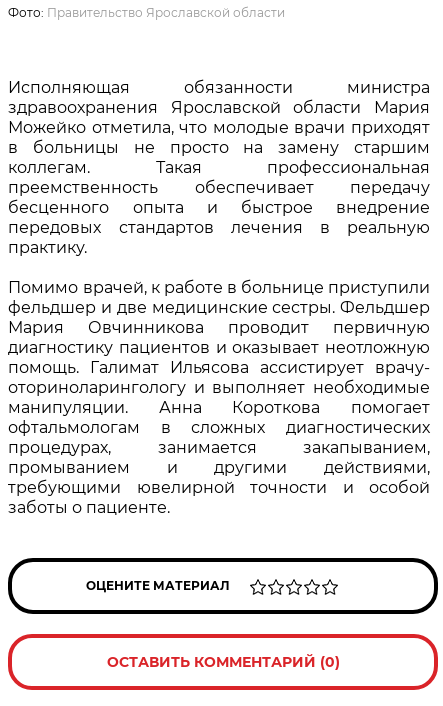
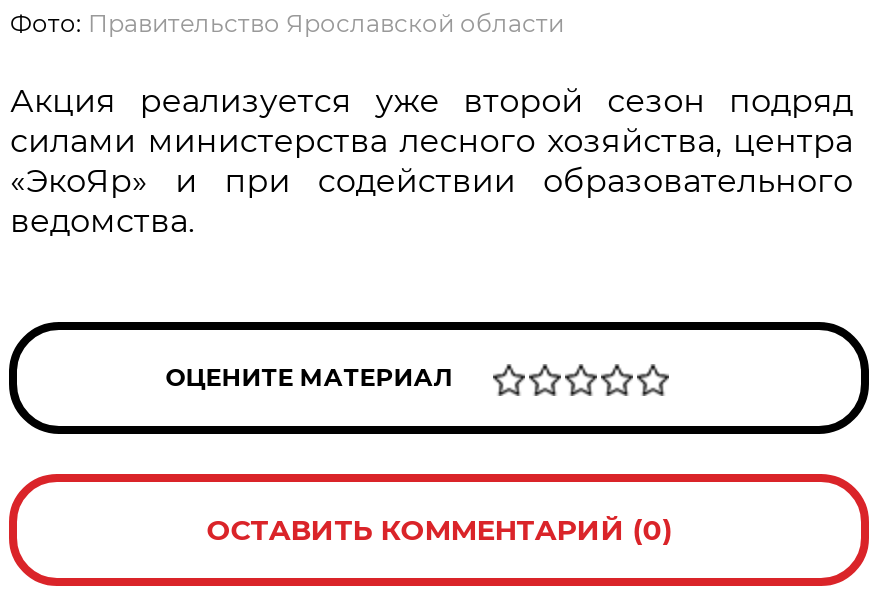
[8,78,430,517] Исполняющая обязанности министра | здравоохранения Ярославской области Мария | Можейко отметила, что молодые врачи приходят | в больницы не просто на замену старшим | коллегам. Такая профессиональная | преемственность обеспечивает передачу | бесценного опыта и быстрое внедрение | передовых стандартов лечения в реальную | практику. | Помимо врачей, к работе в больнице приступили | фельдшер и две медицинские сестры. Фельдшер | Мария Овчинникова проводит первичную | диагностику пациентов и оказывает неотложную | помощь. Галимат Ильясова ассистирует врачу- | оториноларингологу и выполняет необходимые | манипуляции. Анна Короткова помогает | офтальмологам в сложных диагностических | процедурах, занимается закапыванием, | промыванием и другими действиями, | требующими ювелирной точности и особой | заботы о пациенте. -> [10,82,853,240] Акция реализуется уже второй сезон подряд | силами министерства лесного хозяйства, центра | «ЭкоЯр» и при содействии образовательного | ведомства.

